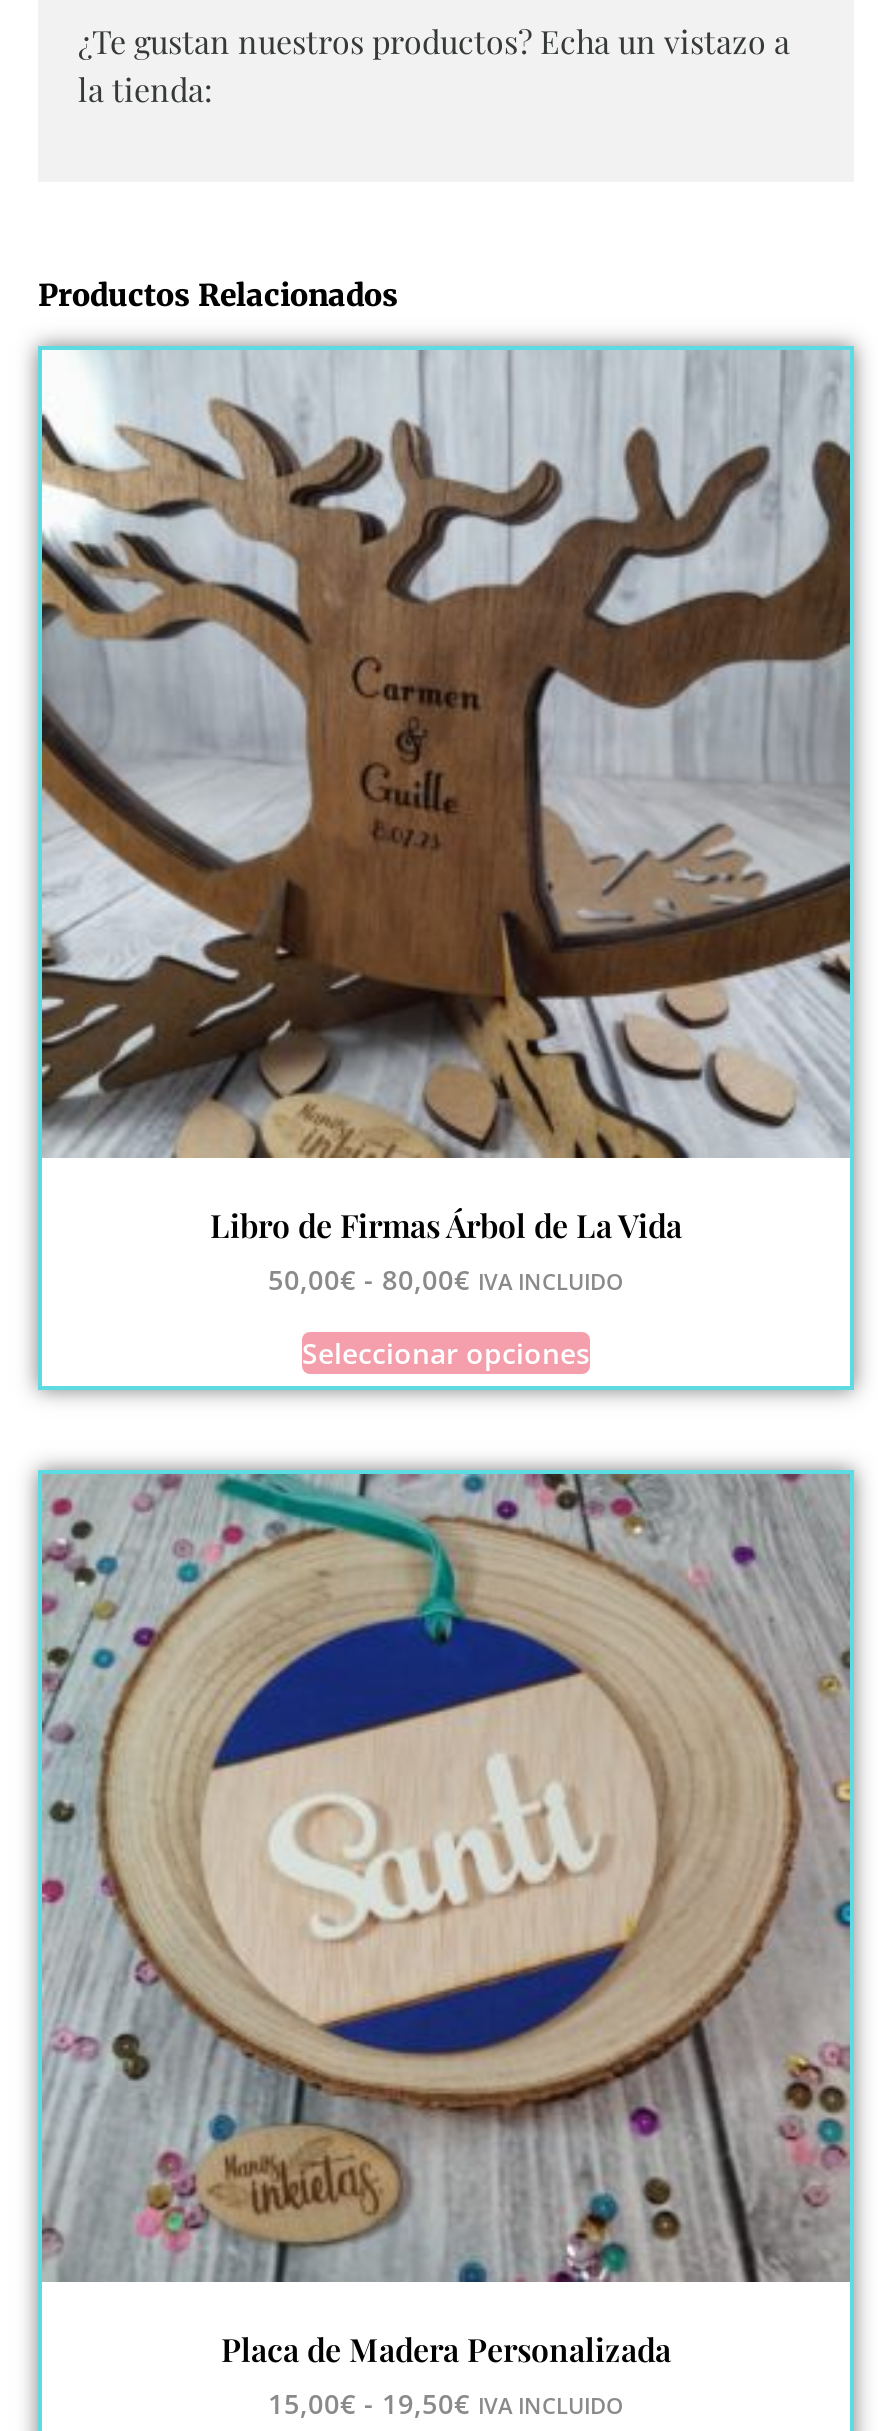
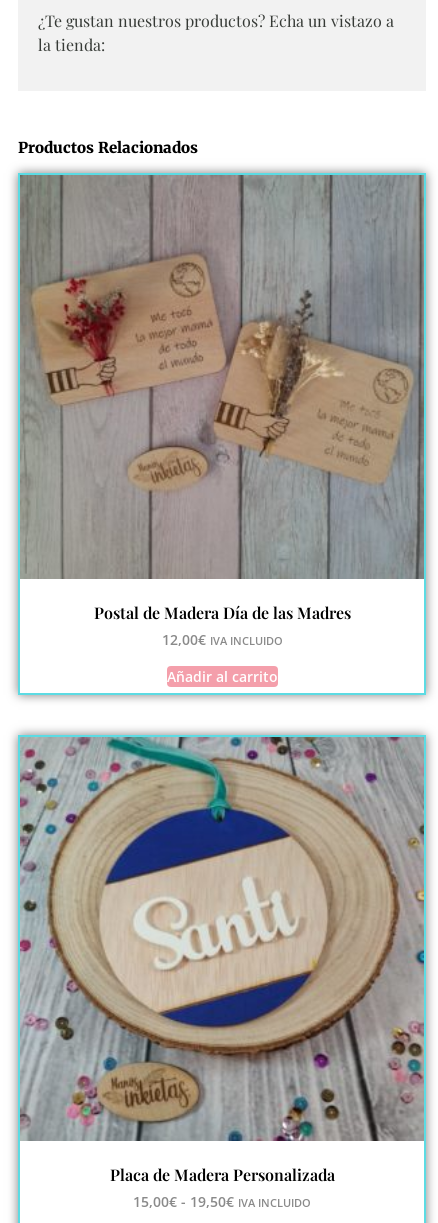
[40,350,852,1298] [image] | Libro de Firmas Árbol de La Vida | 50,00€ - 80,00€ IVA INCLUIDO -> [19,174,424,649] [image] | Postal de Madera Día de las Madres | 12,00€ IVA INCLUIDO
[302,1334,590,1372] Seleccionar opciones -> [166,667,277,686] Añadir al carrito

